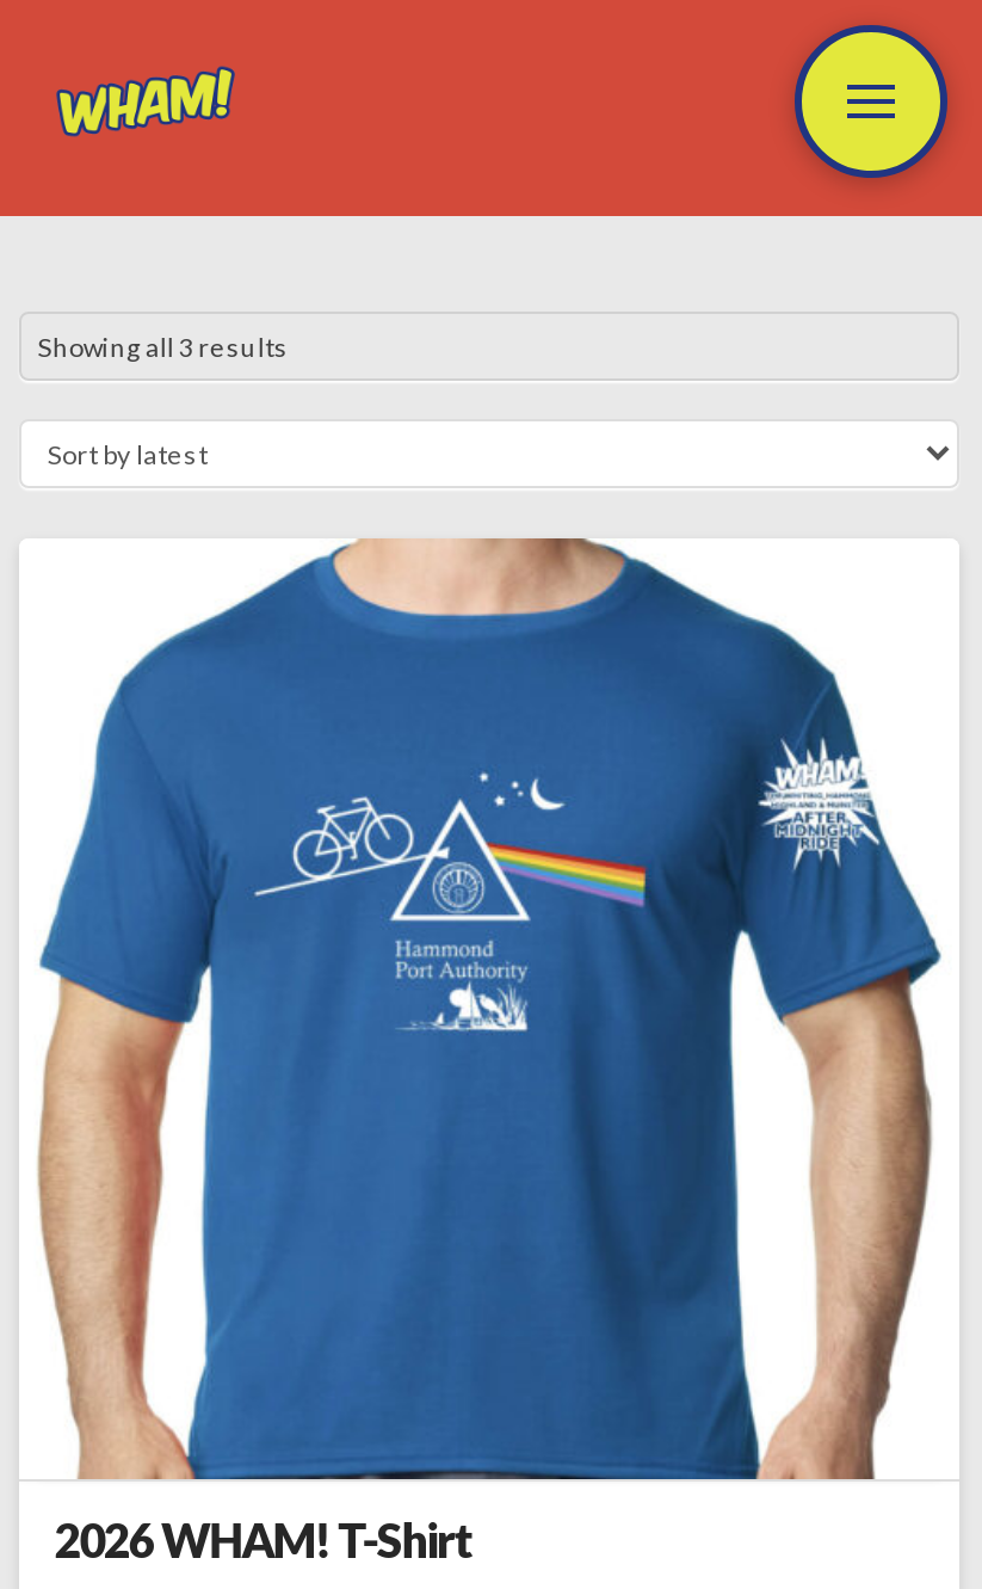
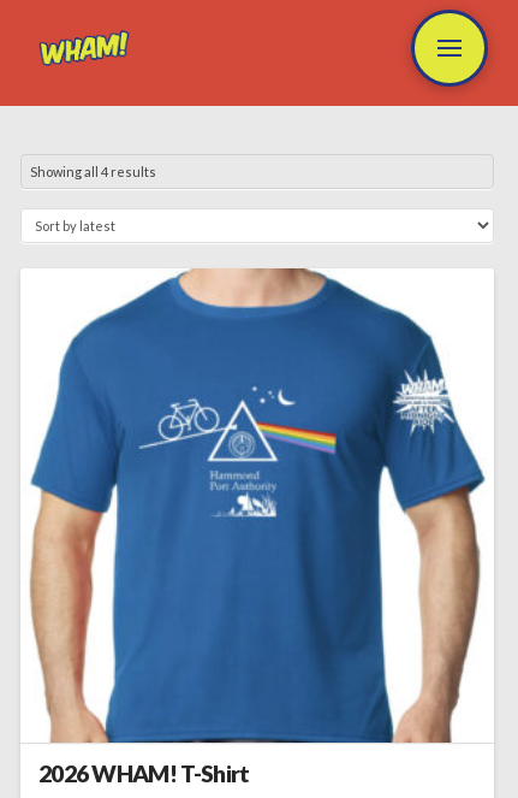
[38,331,289,362] Showing all 3 results -> [30,164,156,179] Showing all 4 results

